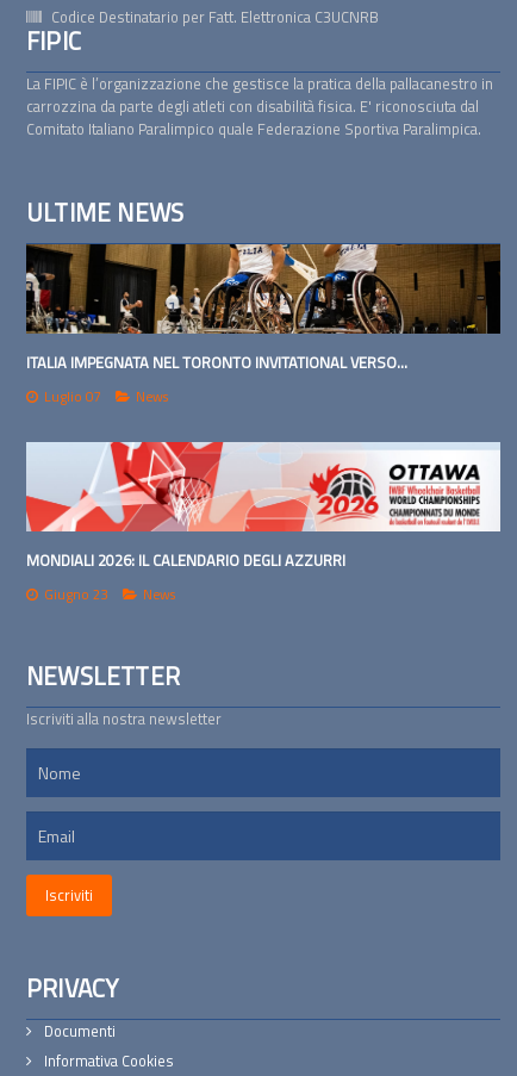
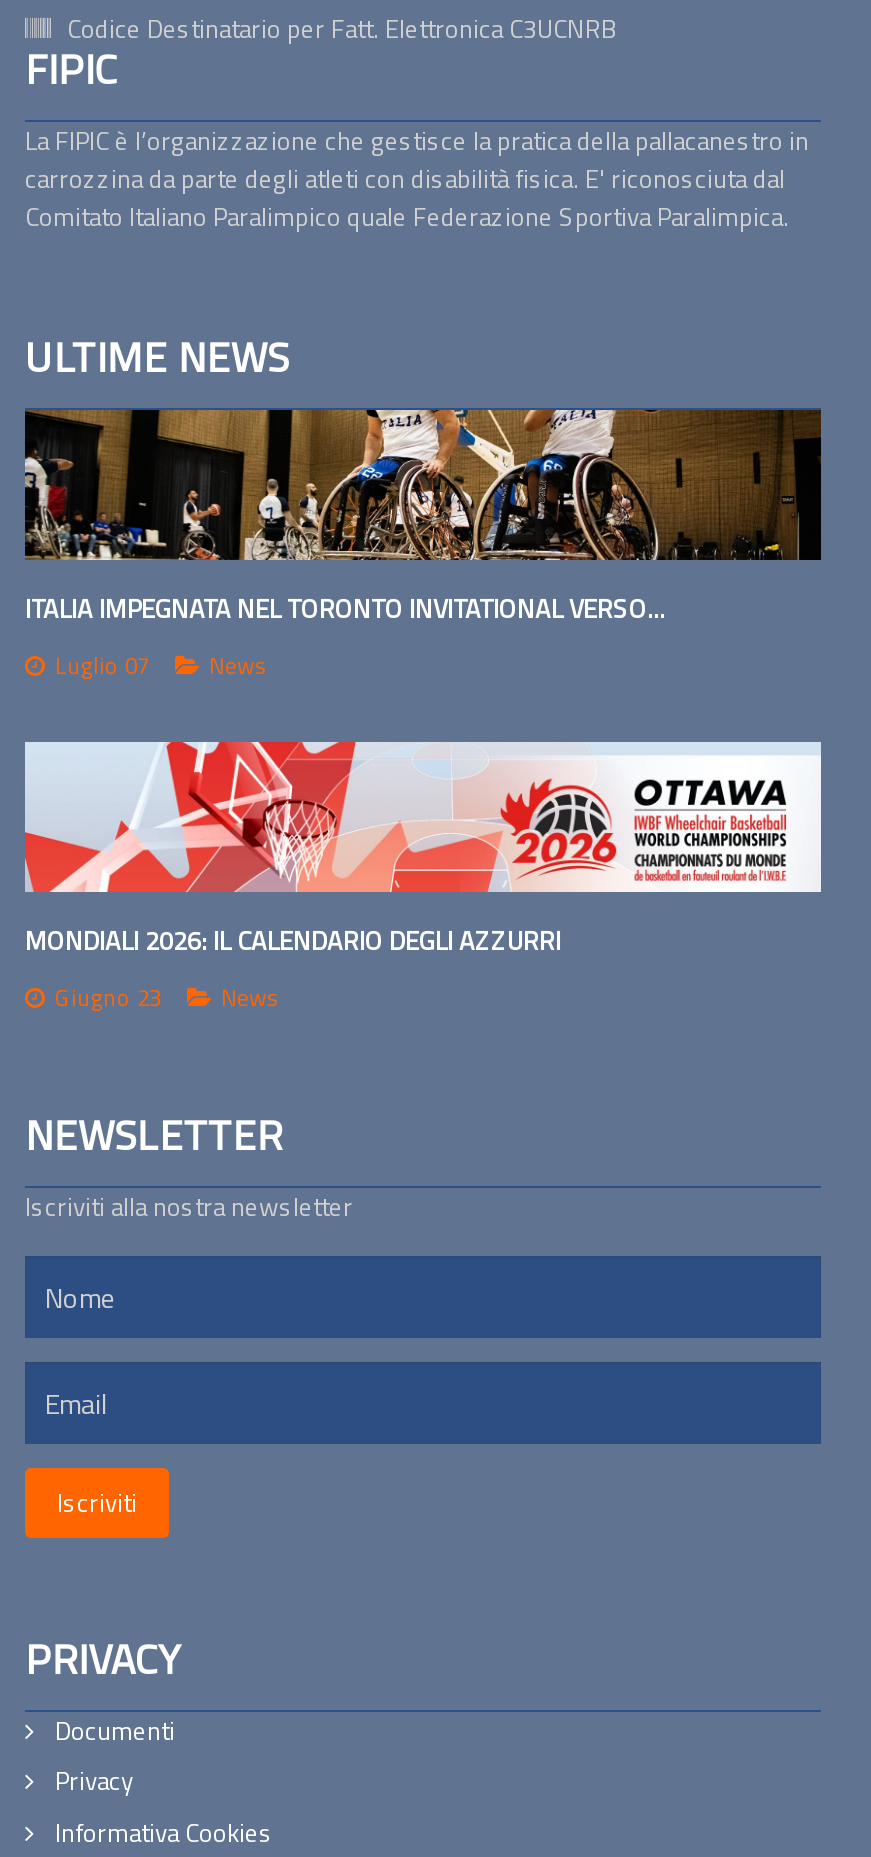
none -> [55,1761,133,1801] Privacy

